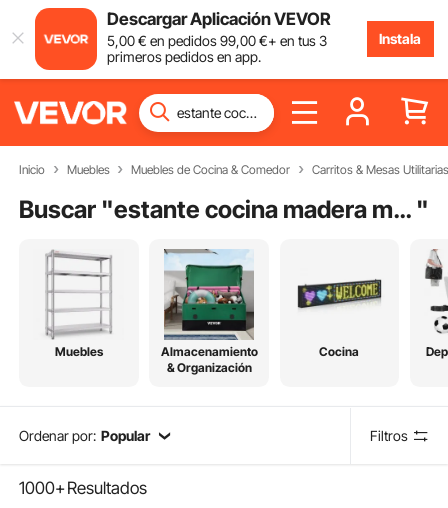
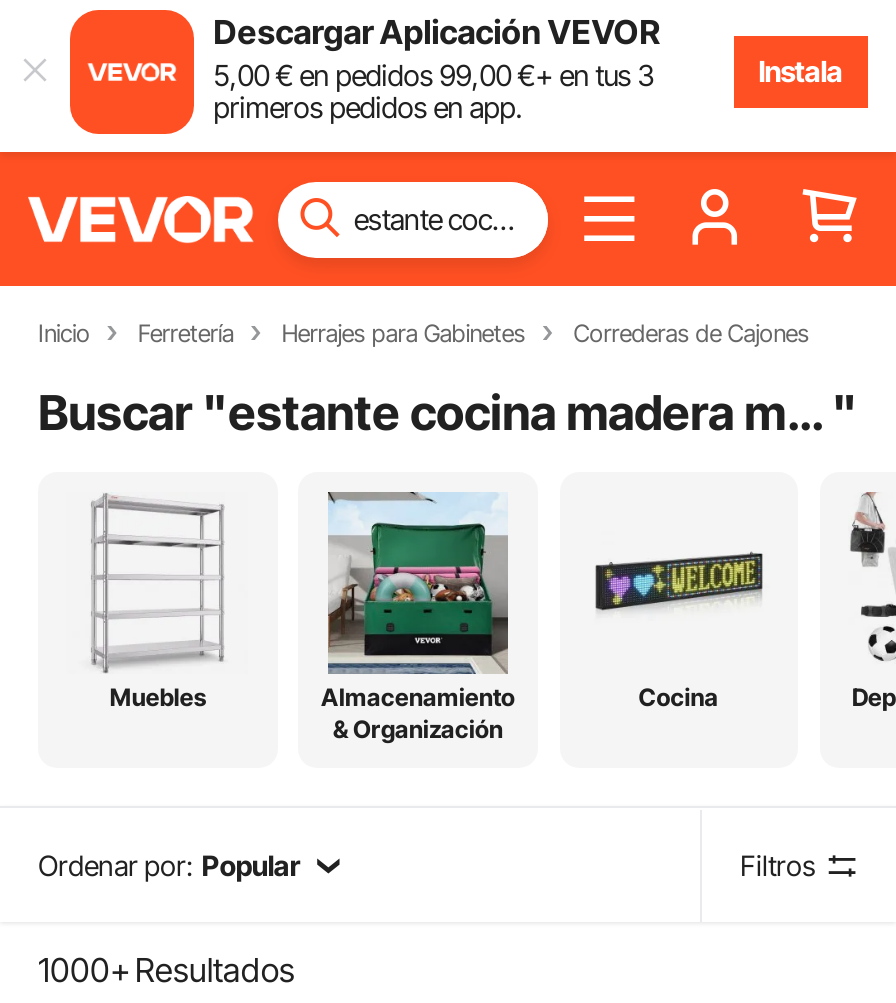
[67,162,448,177] Muebles | Muebles de Cocina & Comedor | Carritos & Mesas Utilitarias -> [138,318,809,348] Ferretería | Herrajes para Gabinetes | Correderas de Cajones

